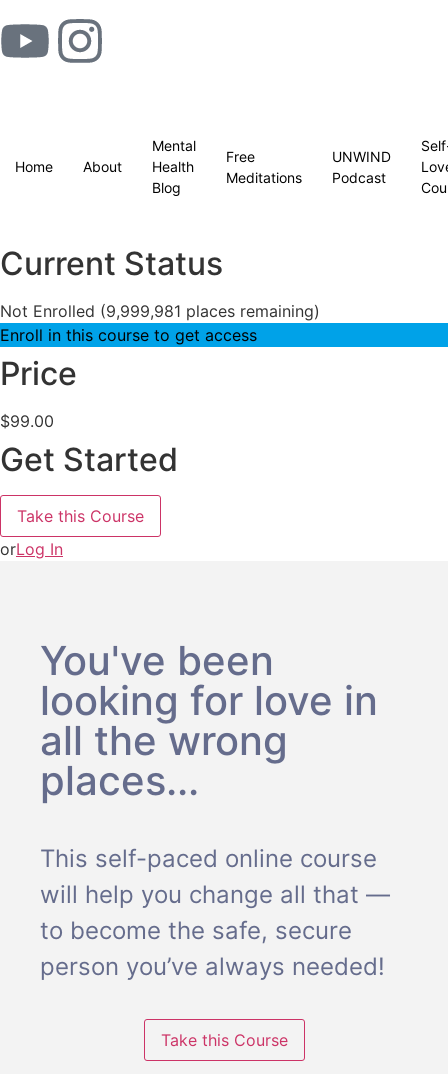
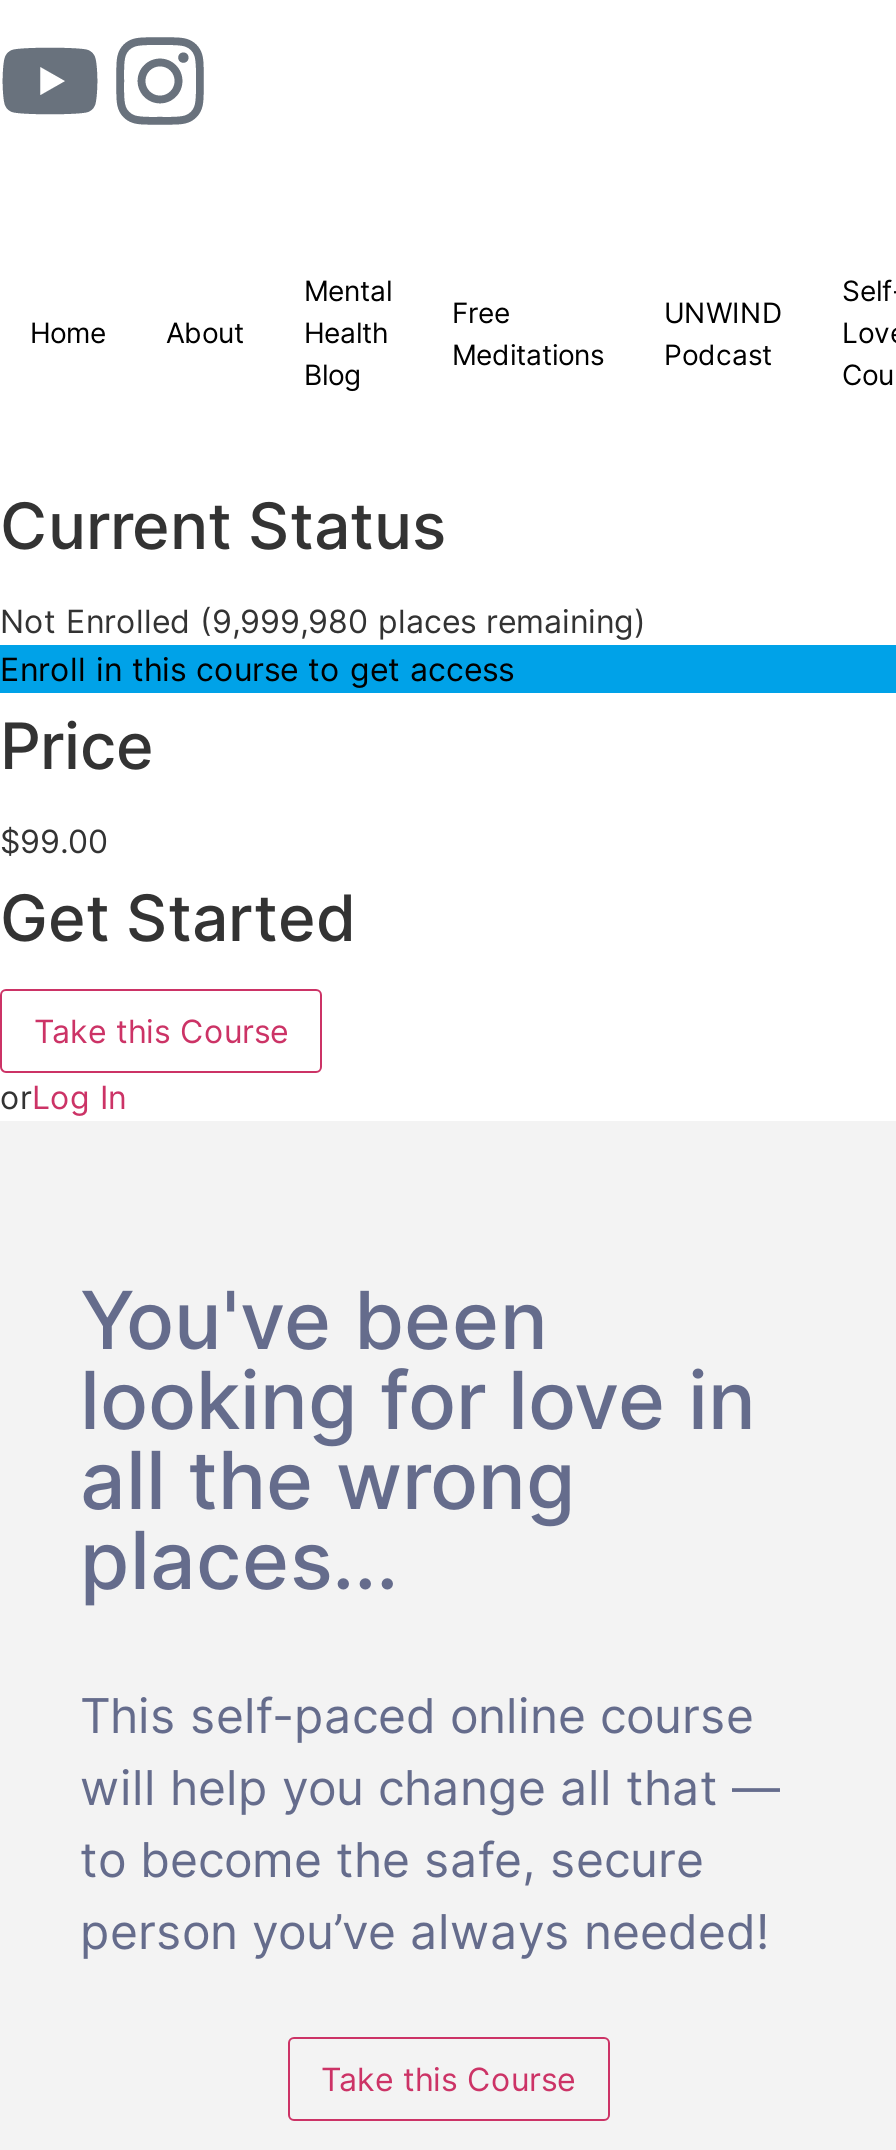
[0,301,320,321] Not Enrolled (9,999,981 places remaining) -> [0,601,646,641] Not Enrolled (9,999,980 places remaining)

